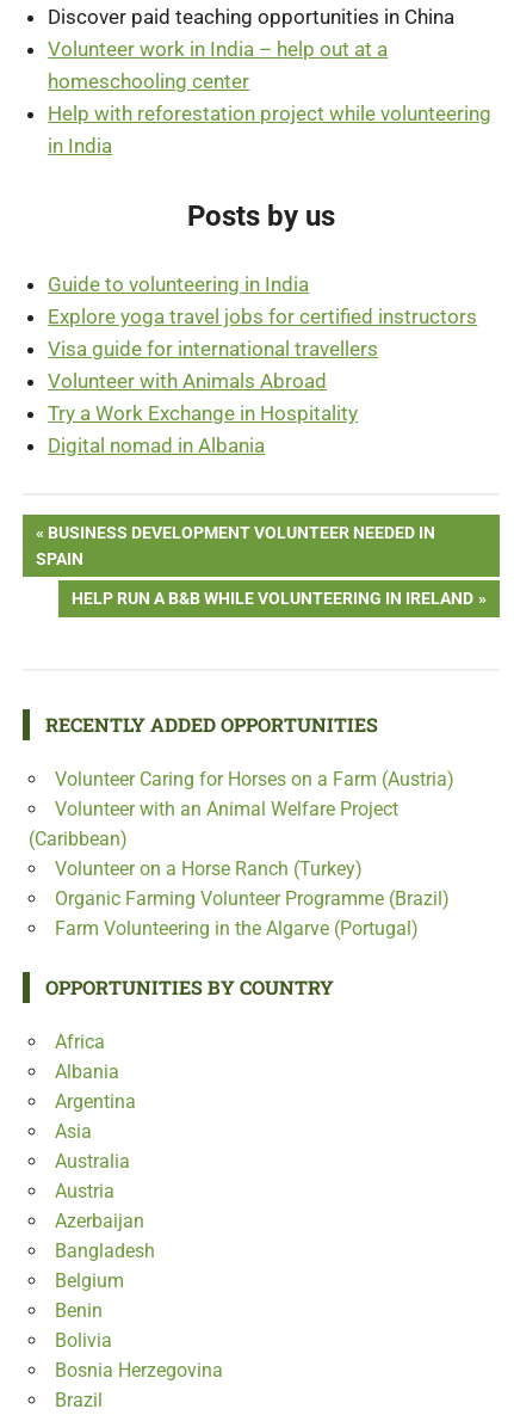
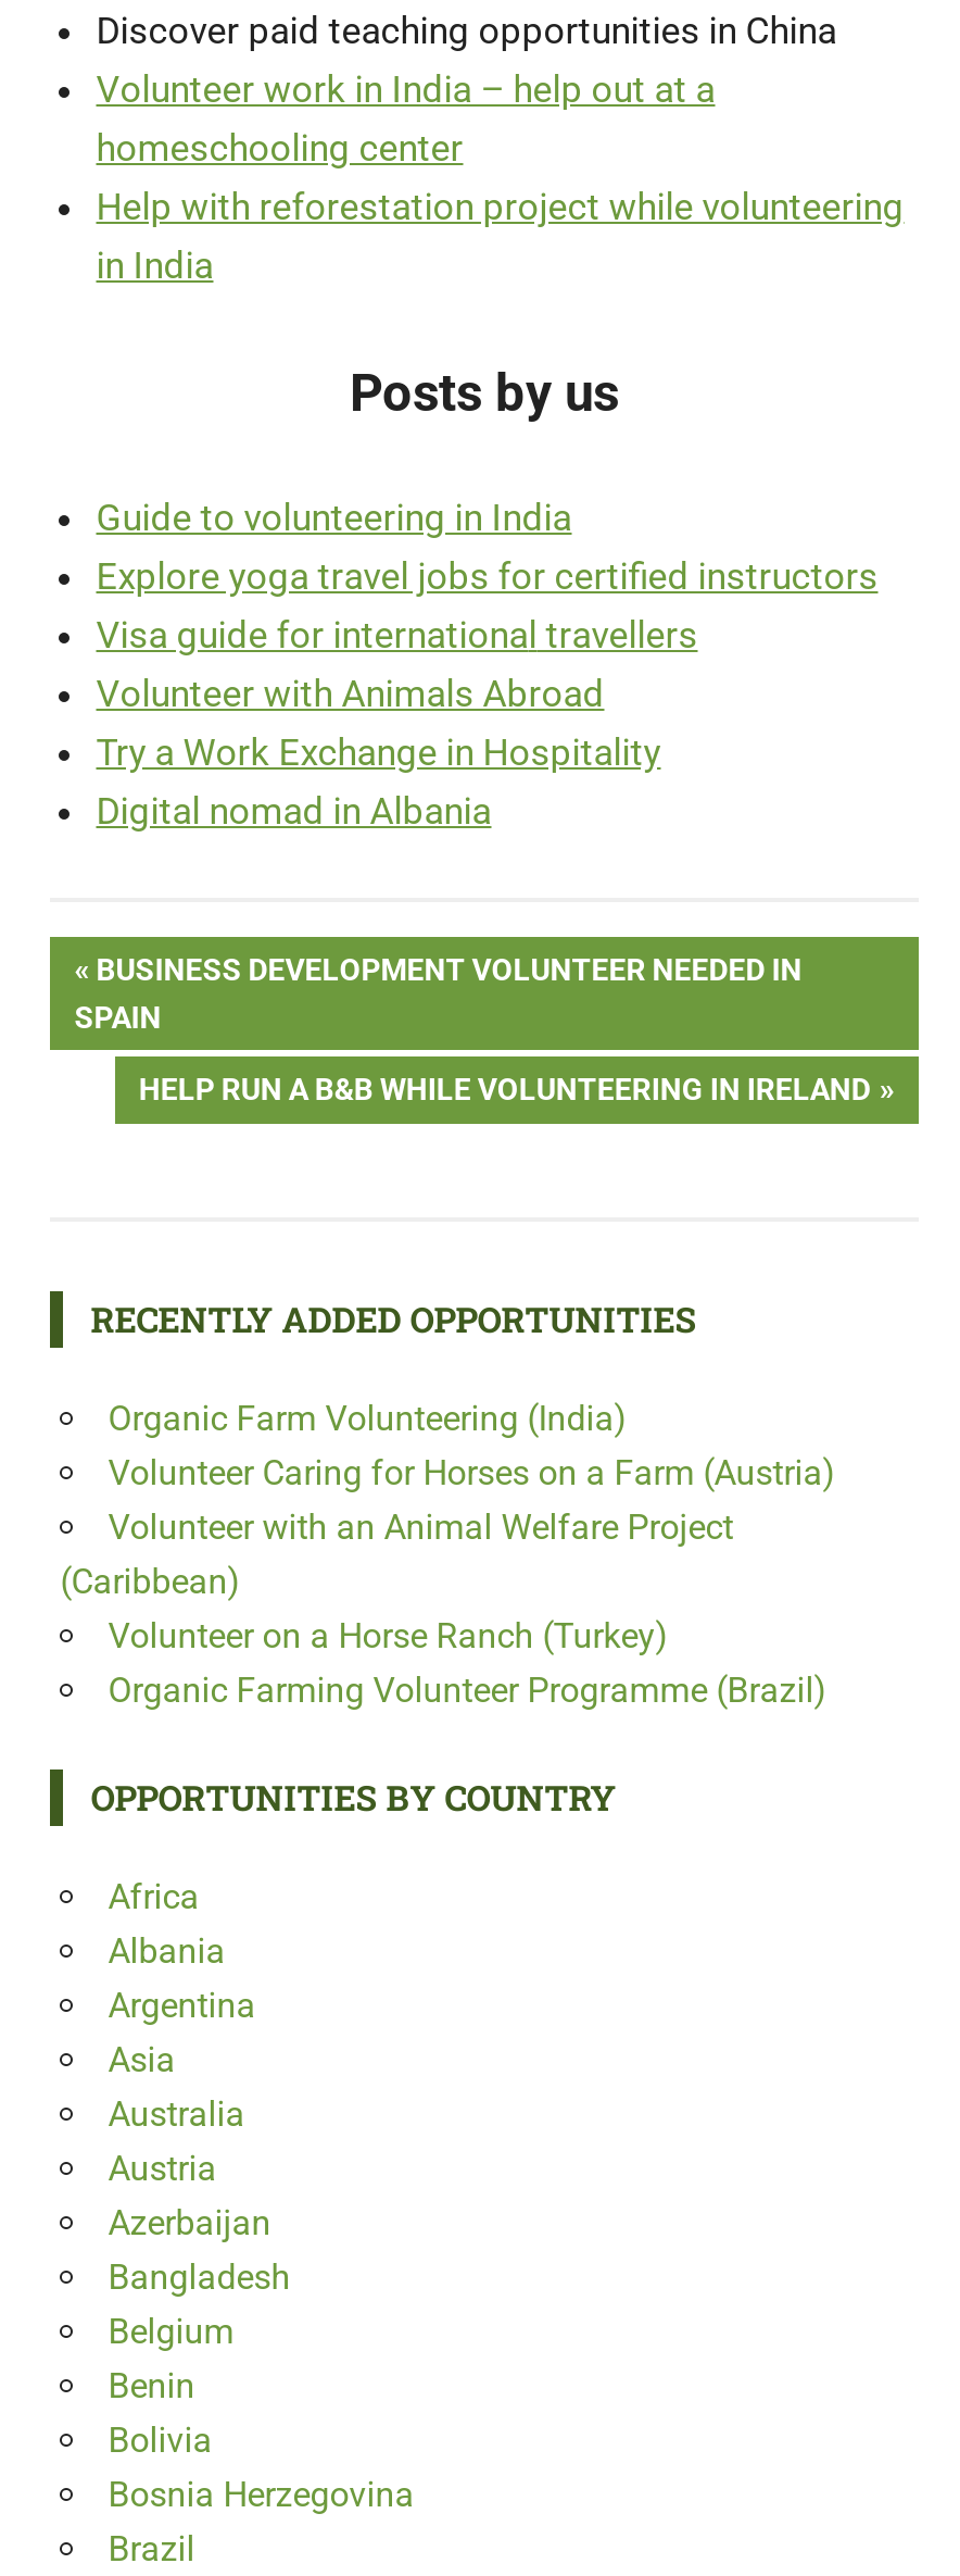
none -> [108,1397,627,1438] Organic Farm Volunteering (India)
moved [28,767,454,910] -> [60,1451,836,1710]: Volunteer Caring for Horses on a Farm (Austria) | Volunteer with an Animal Welfare Project | (Caribbean) | Volunteer on a Horse Ranch (Turkey) | Organic Farming Volunteer Programme (Brazil)
[55,917,418,939] Farm Volunteering in the Algarve (Portugal) -> none

